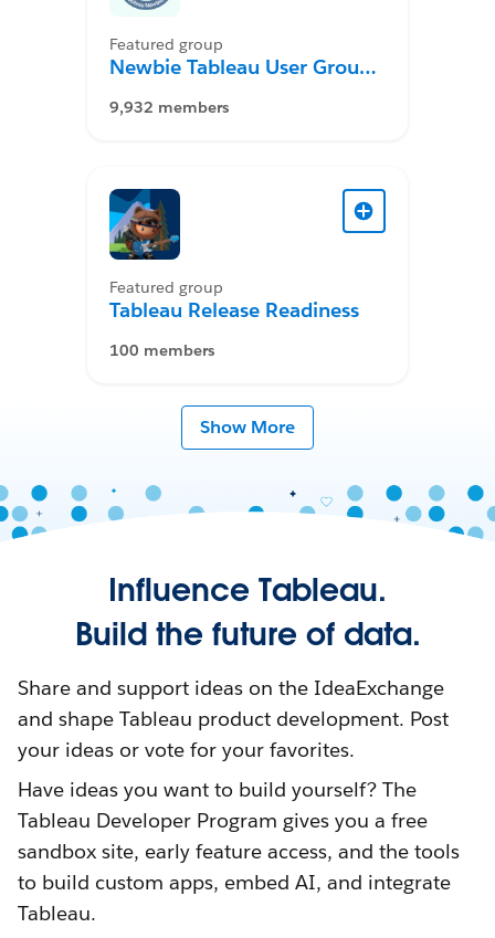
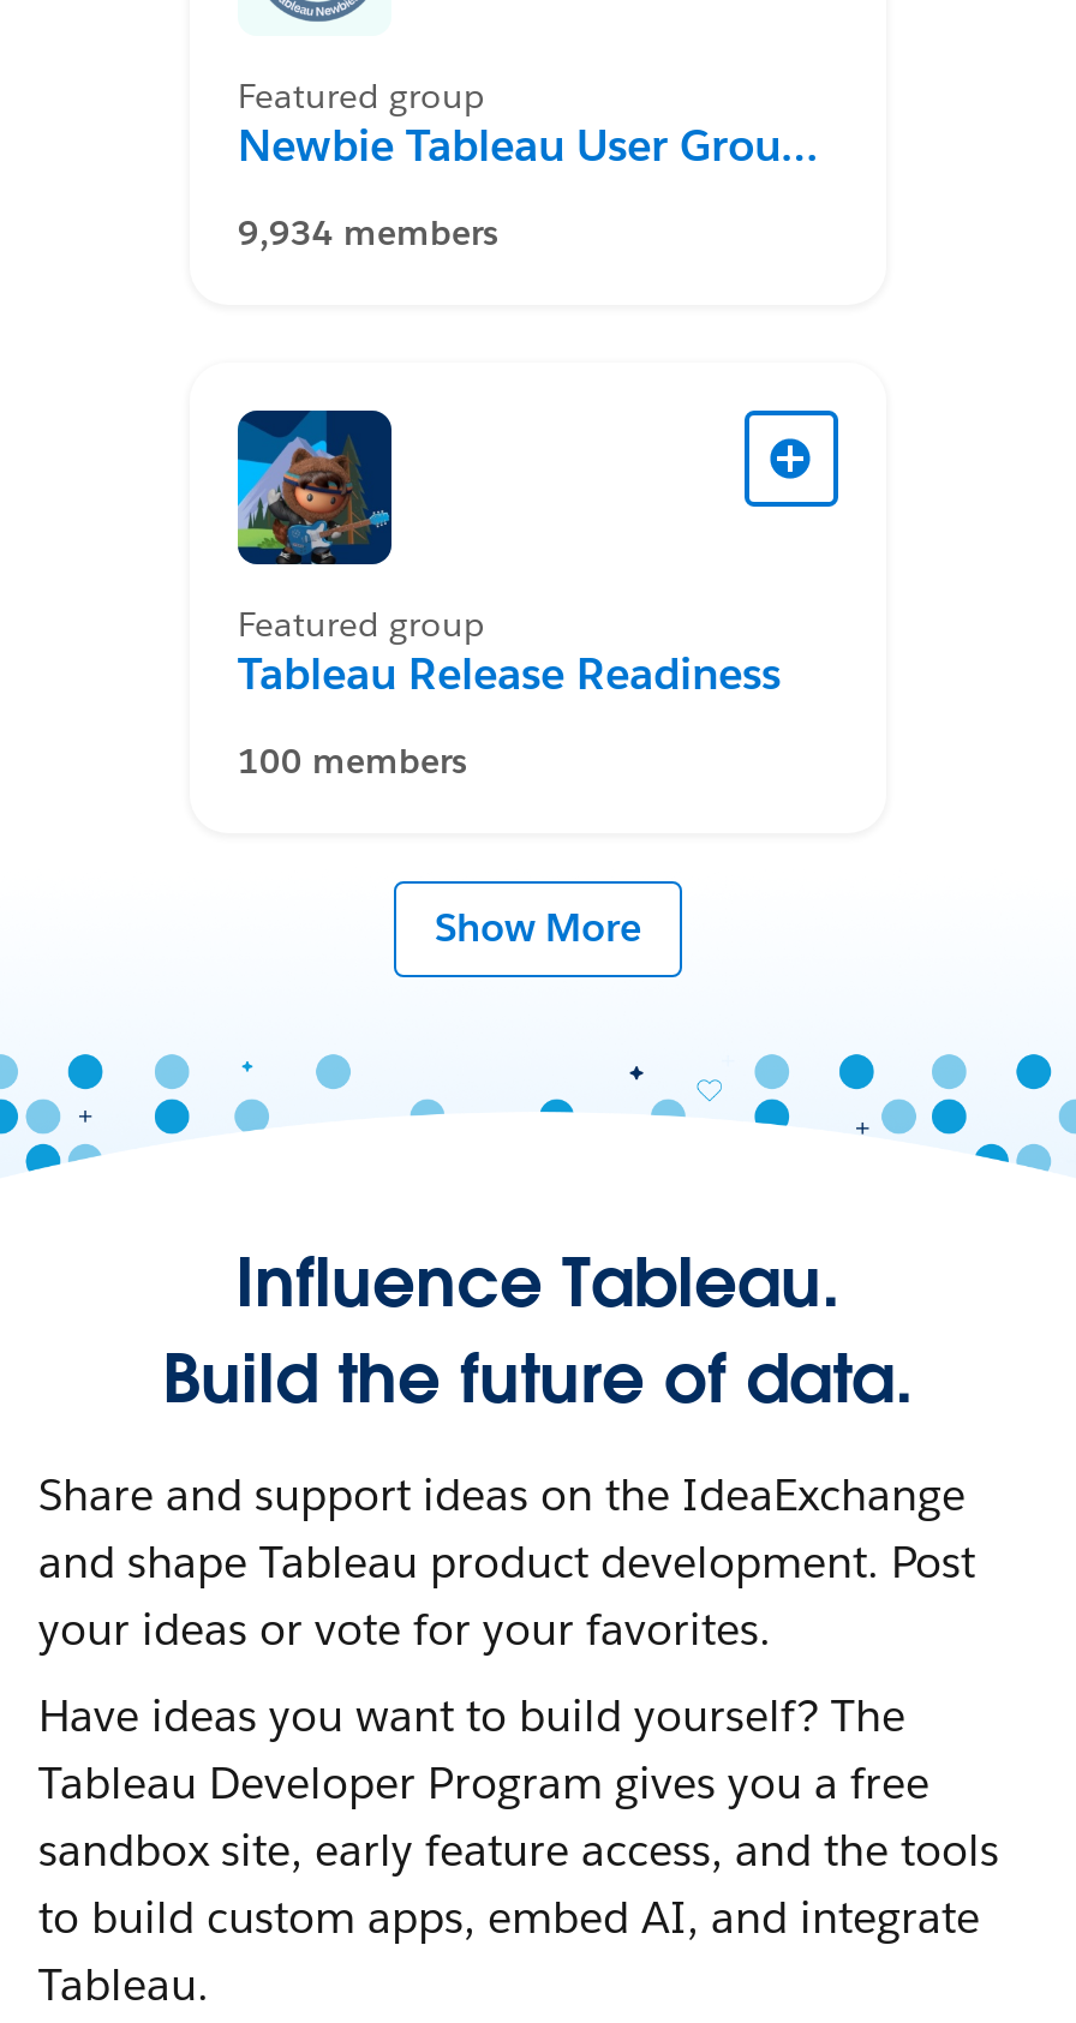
[109,97,229,117] 9,932 members -> [238,211,497,255] 9,934 members

